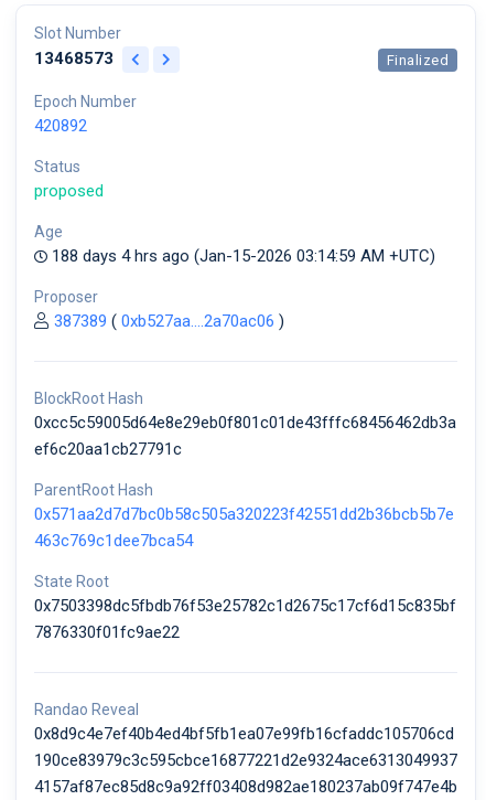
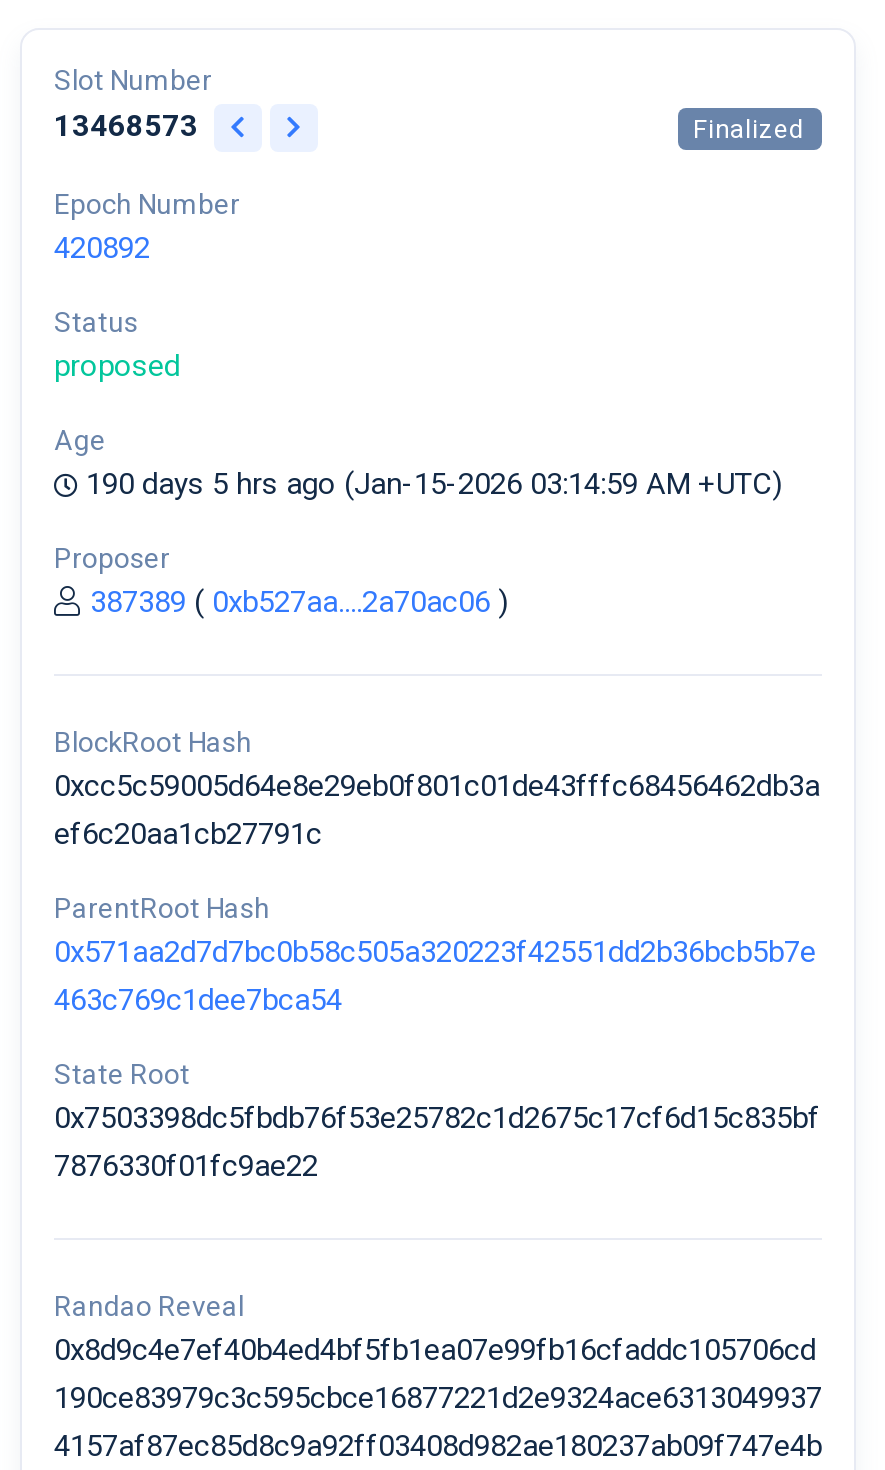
[52,246,435,265] 188 days 4 hrs ago (Jan-15-2026 03:14:59 AM +UTC) -> [86,465,782,501] 190 days 5 hrs ago (Jan-15-2026 03:14:59 AM +UTC)

